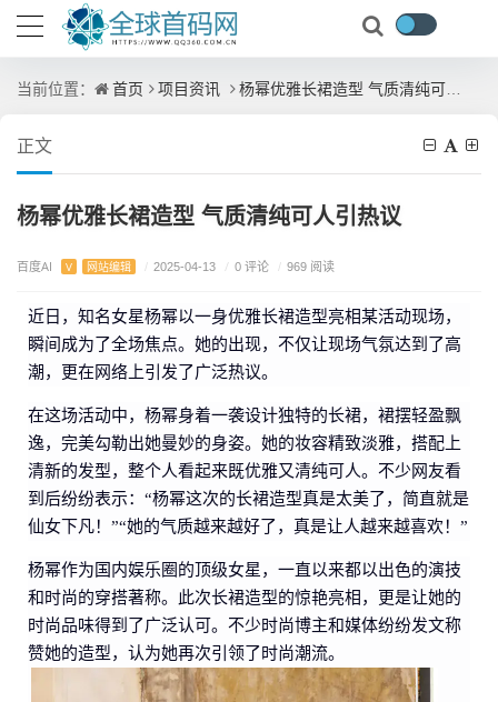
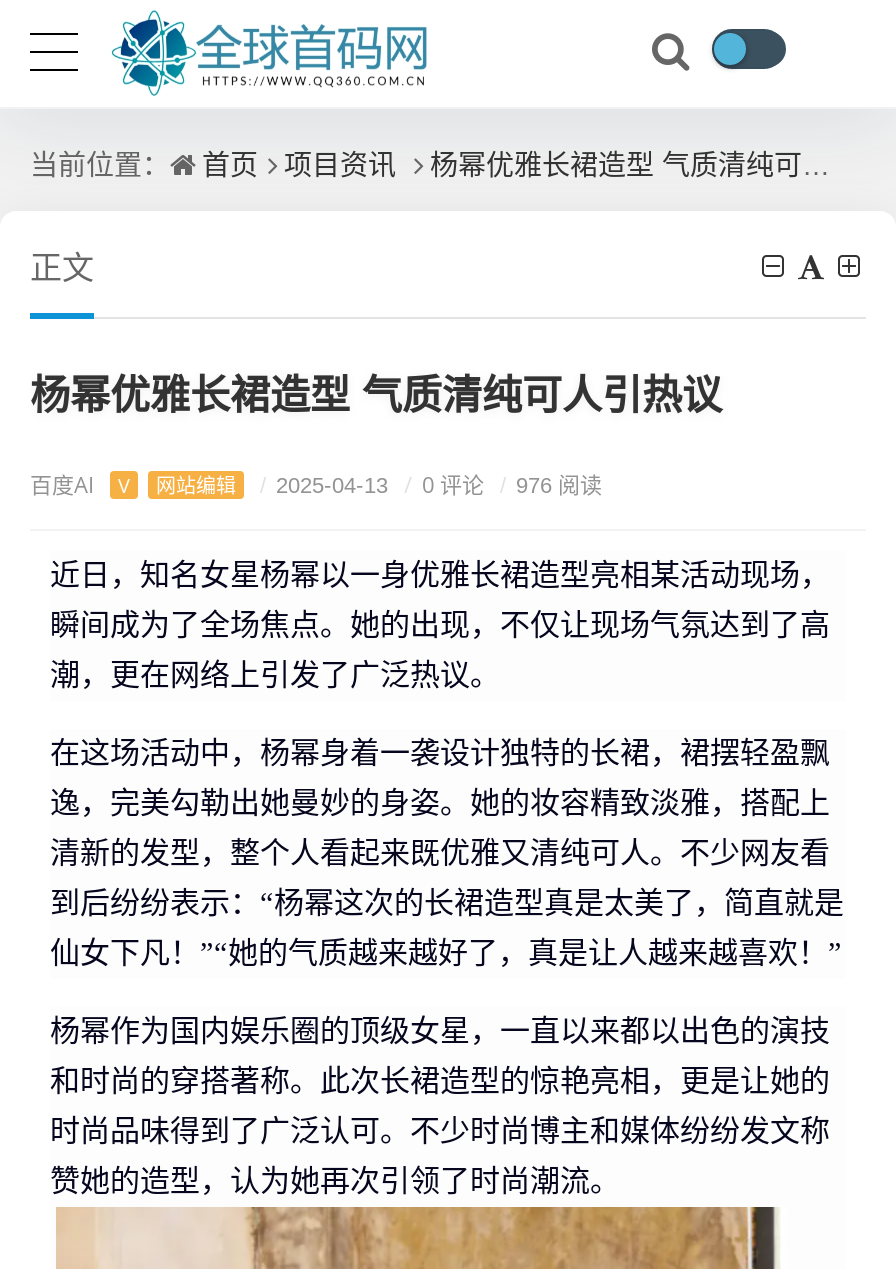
[17,258,335,274] 百度AI V 网站编辑 / 2025-04-13 / 0 评论 / 969 阅读 -> [30,469,602,499] 百度AI V 网站编辑 / 2025-04-13 / 0 评论 / 976 阅读

